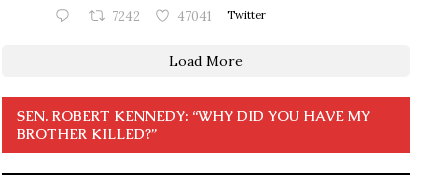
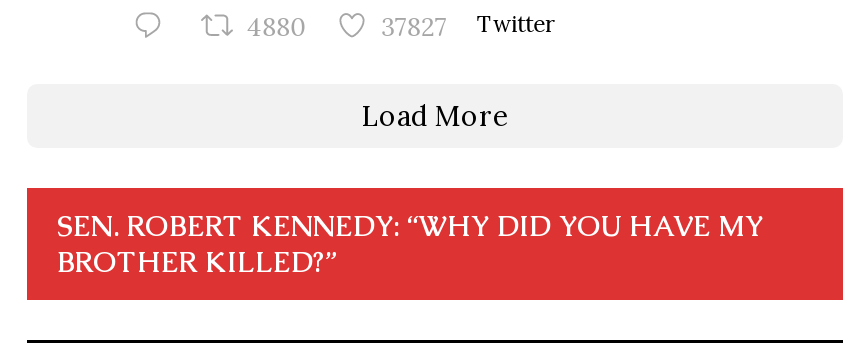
[112,8,212,24] 7242 | 47041 -> [247,10,447,42] 4880 | 37827

